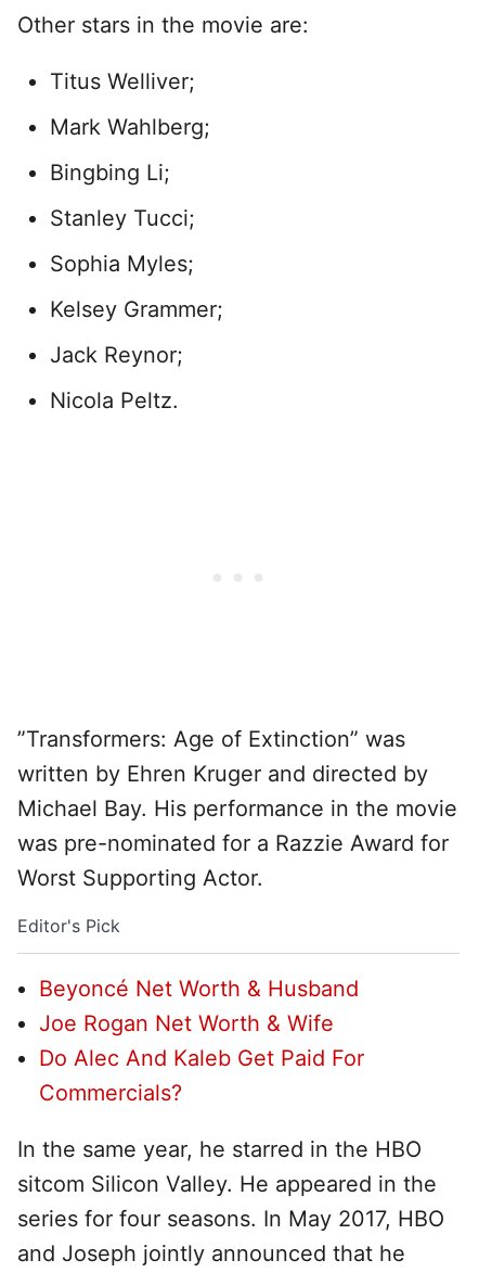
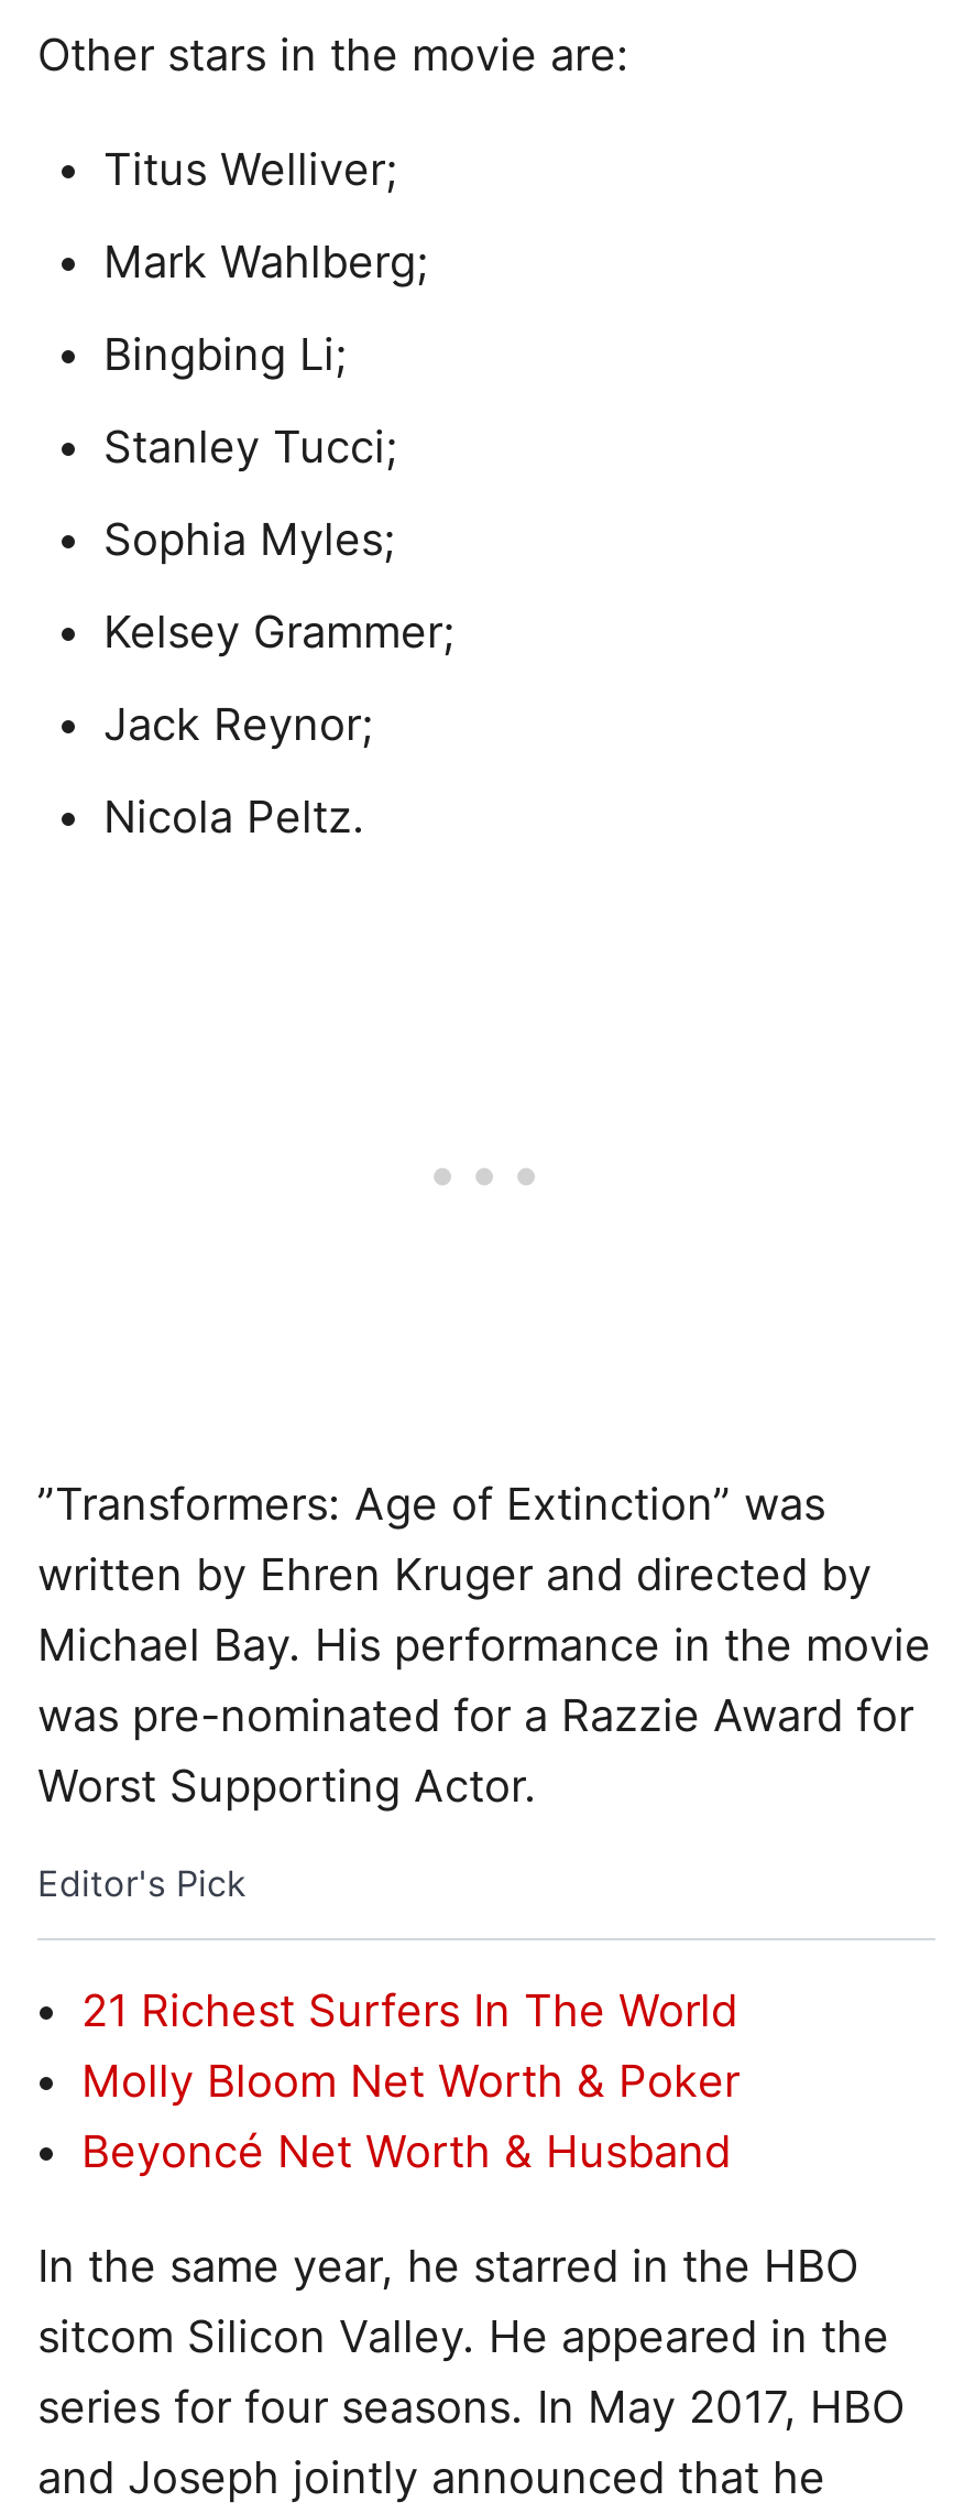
none -> [81,1984,740,2108] 21 Richest Surfers In The World | Molly Bloom Net Worth & Poker
moved [39,976,359,1002] -> [81,2125,731,2178]: Beyoncé Net Worth & Husband
[39,1010,364,1106] Joe Rogan Net Worth & Wife | Do Alec And Kaleb Get Paid For | Commercials? -> none

